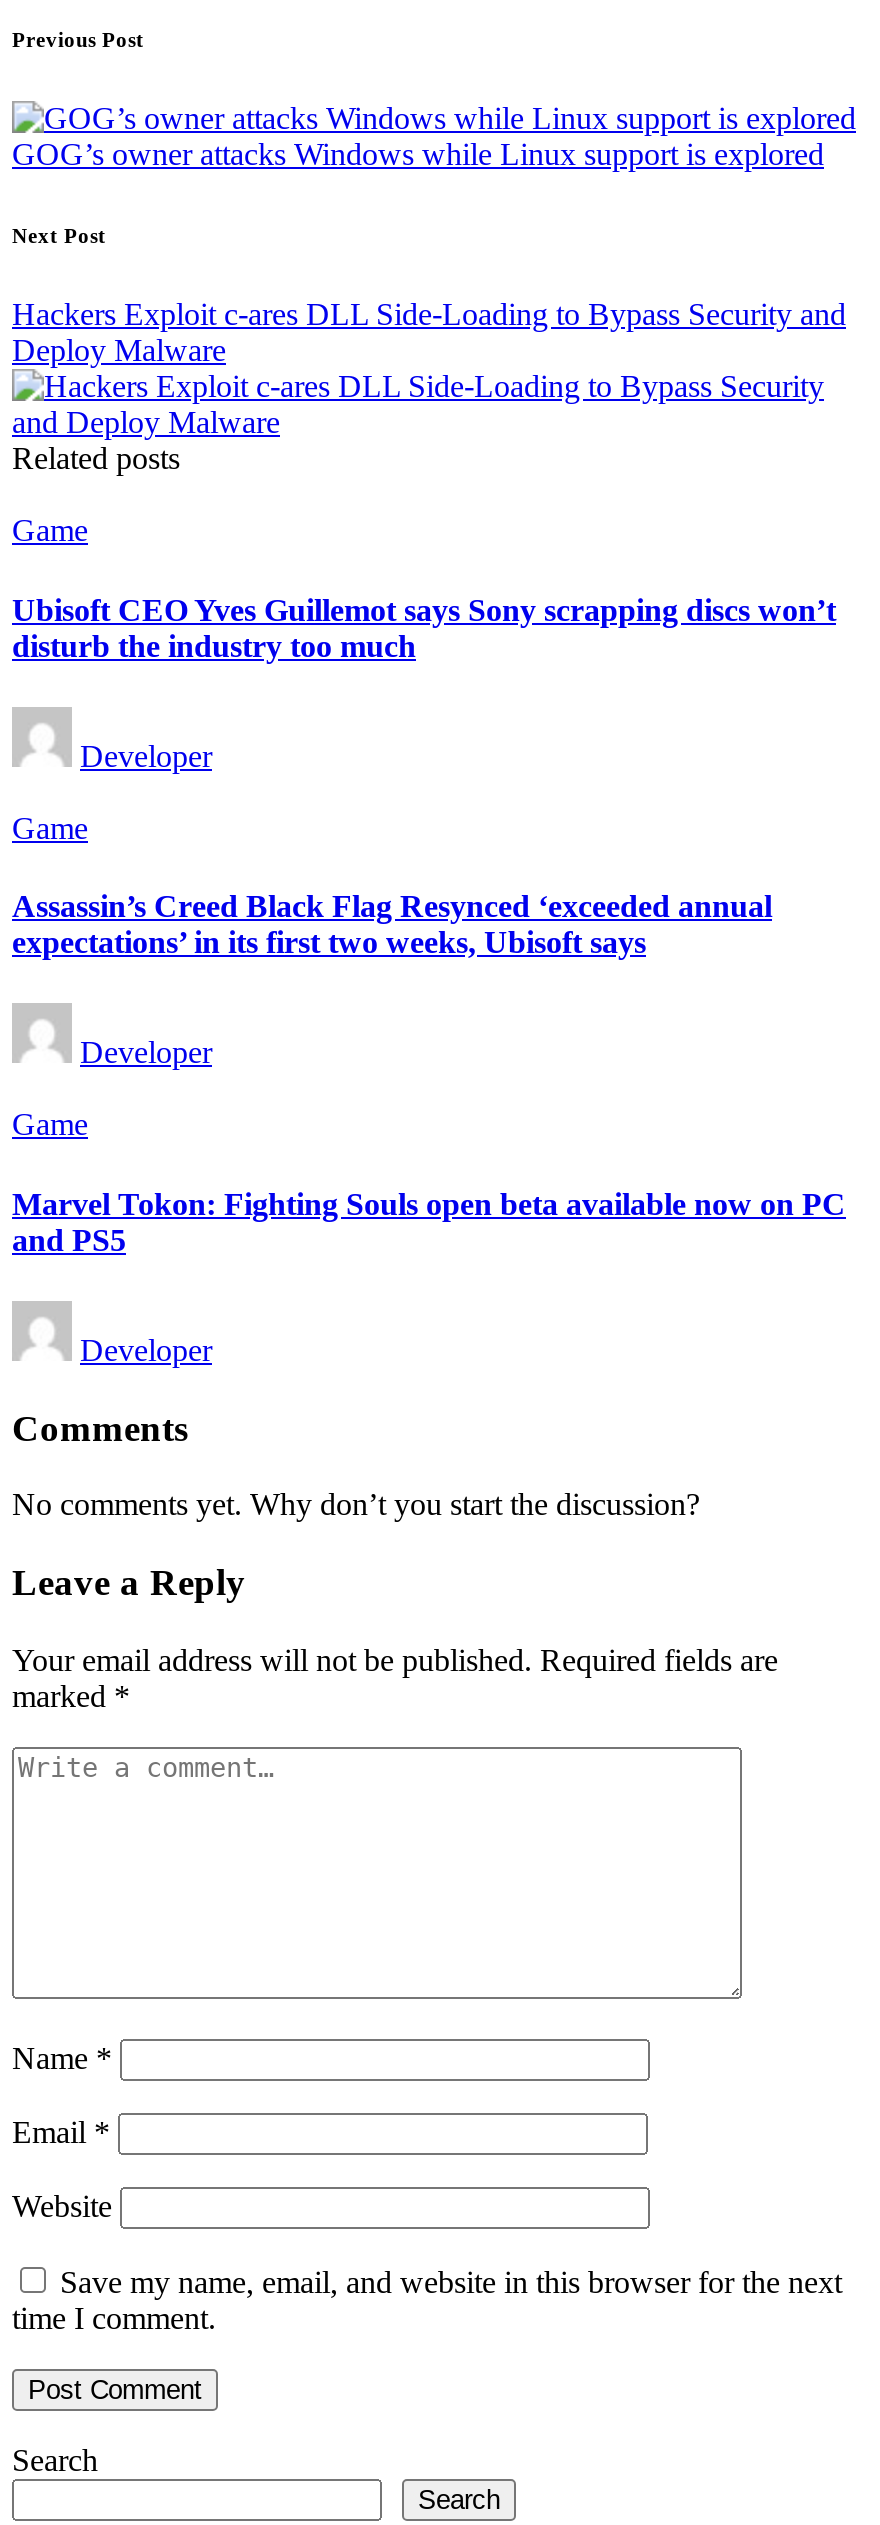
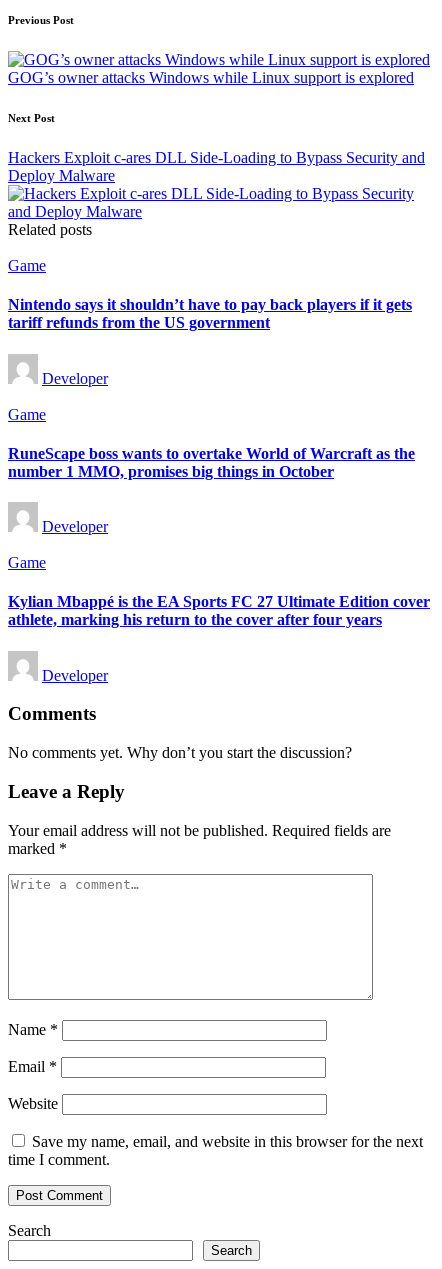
[12,593,836,663] Ubisoft CEO Yves Guillemot says Sony scrapping discs won’t | disturb the industry too much -> [8,296,412,331] Nintendo says it shouldn’t have to pay back players if it gets | tariff refunds from the US government
[12,890,772,960] Assassin’s Creed Black Flag Resynced ‘exceeded annual | expectations’ in its first two weeks, Ubisoft says -> [8,445,415,480] RuneScape boss wants to overtake World of Warcraft as the | number 1 MMO, promises big things in October
[12,1187,846,1257] Marvel Tokon: Fighting Souls open beta available now on PC | and PS5 -> [8,593,430,628] Kylian Mbappé is the EA Sports FC 27 Ultimate Edition cover | athlete, marking his return to the cover after four years

